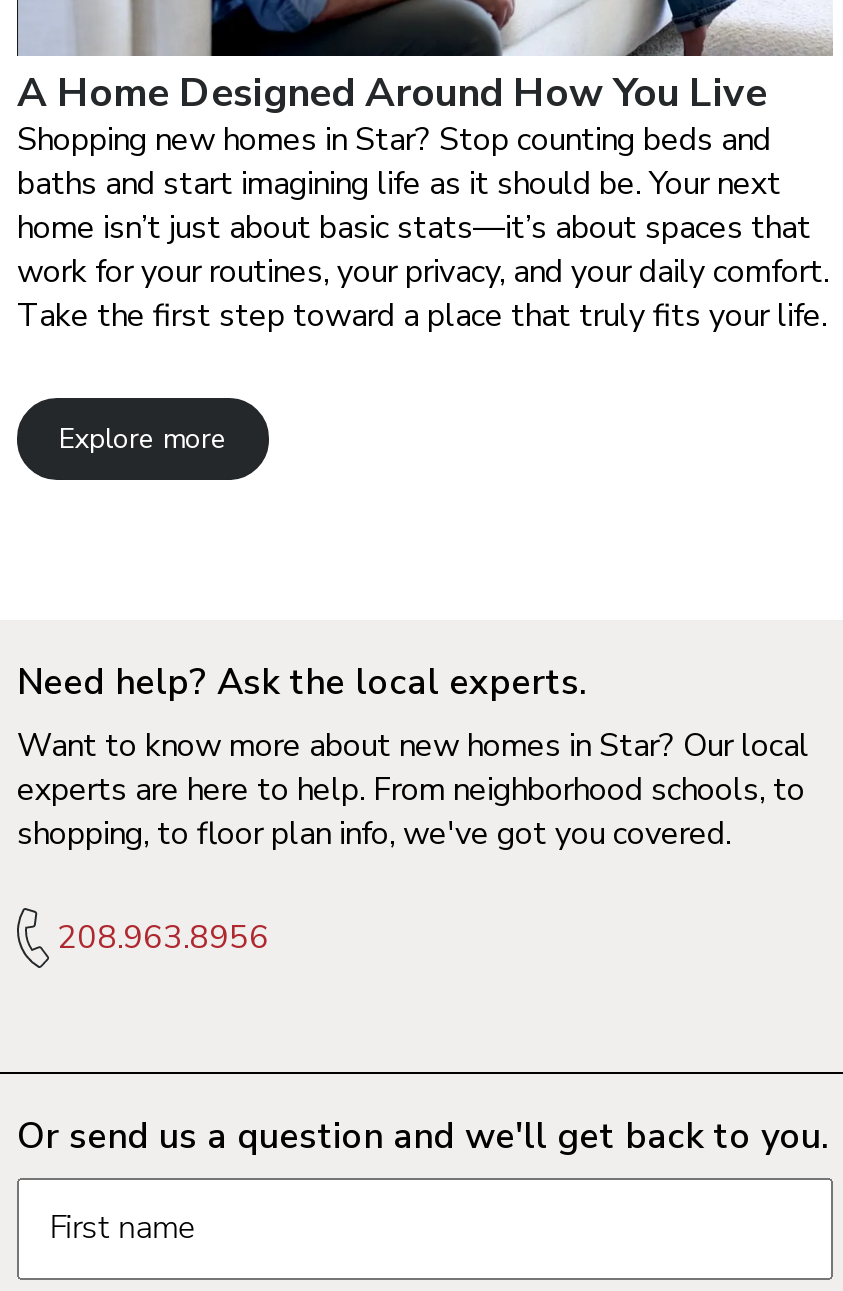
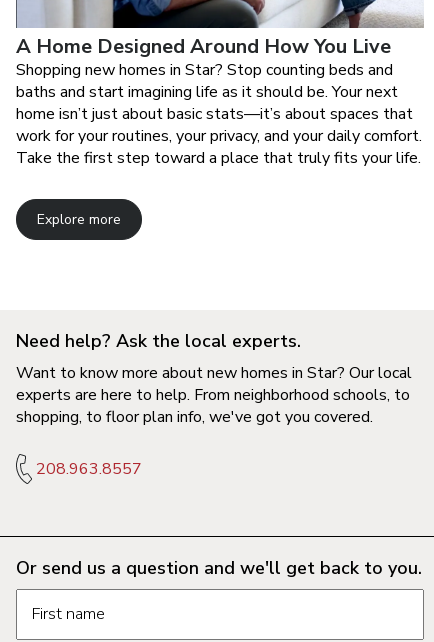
[57,916,269,960] 208.963.8956 -> [36,458,142,480] 208.963.8557

